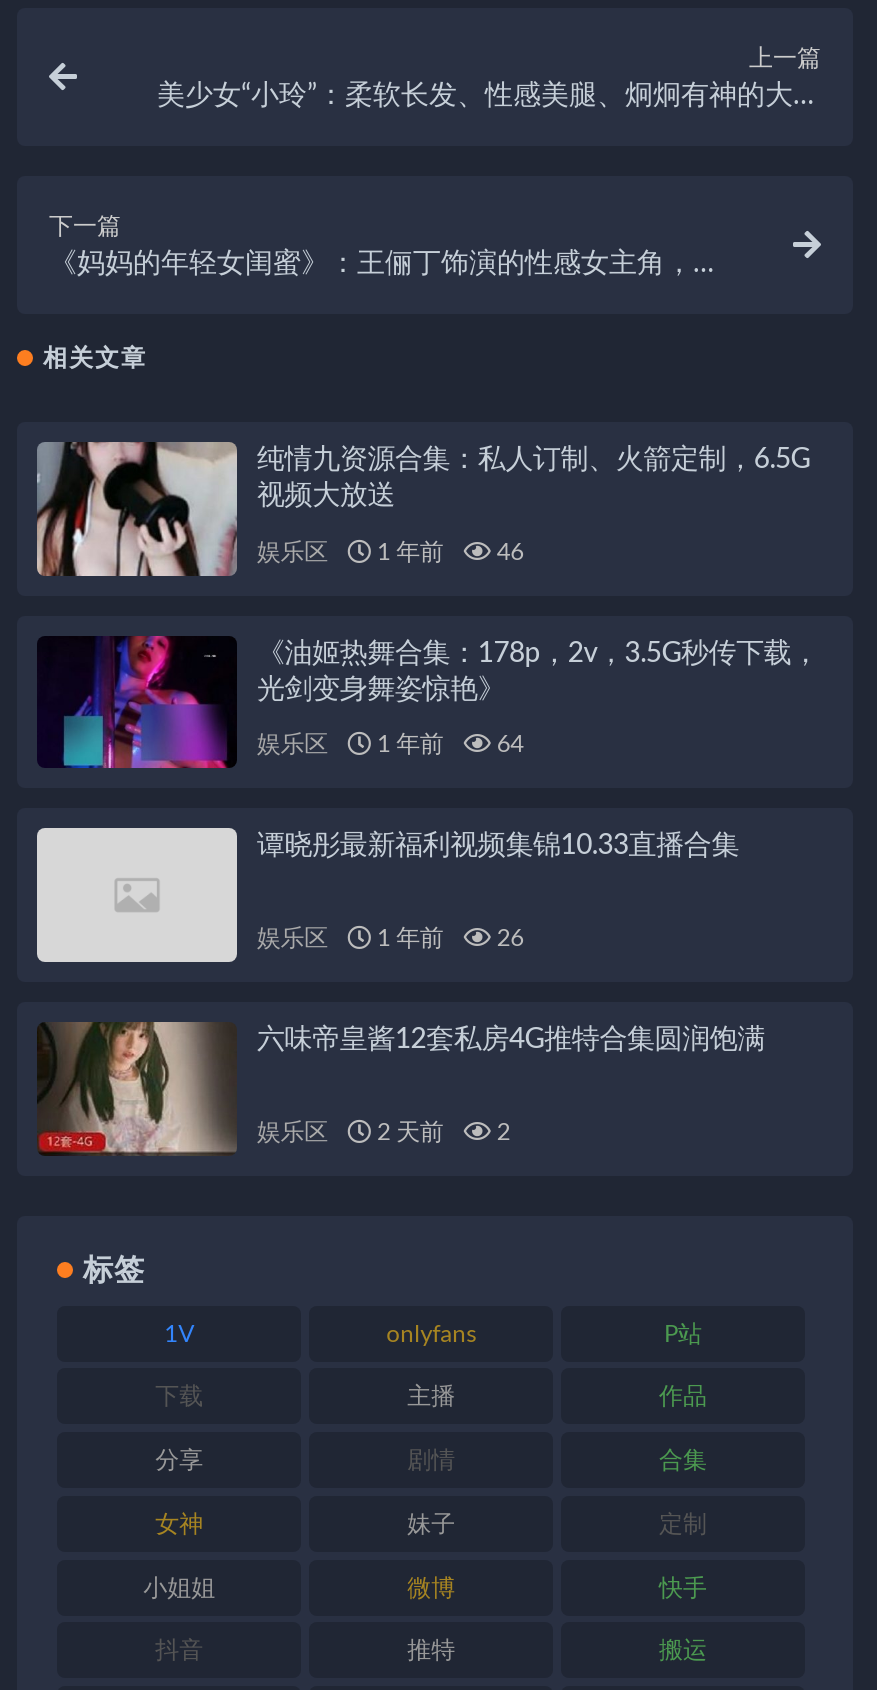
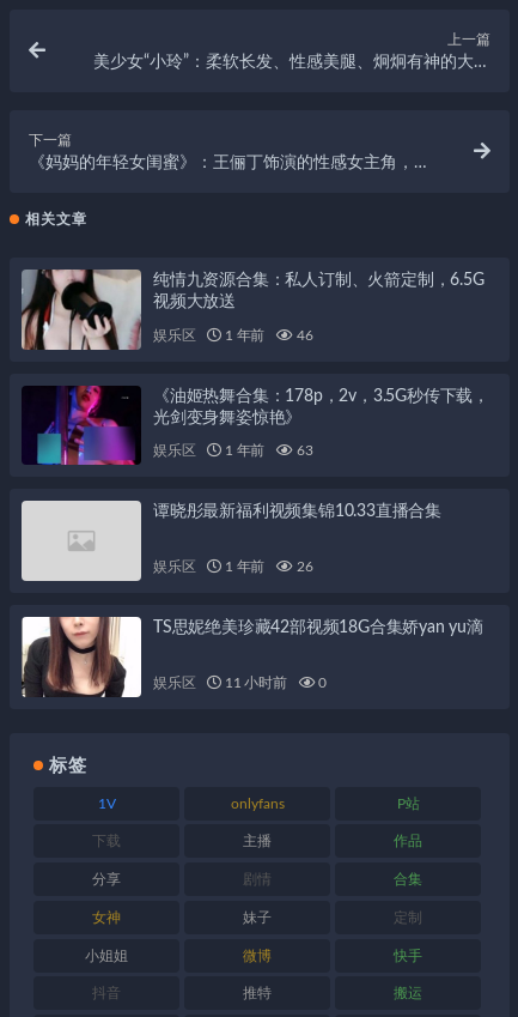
[257,733,524,757] 娱乐区 1 年前 64 -> [153,444,313,458] 娱乐区 1 年前 63
[37,1022,765,1156] [image] | 六味帝皇酱12套私房4G推特合集圆润饱满 -> [20,616,483,698] [image] | TS思妮绝美珍藏42部视频18G合集娇yan yu滴
[371,1119,510,1143] 2 天前 | 2 -> [222,675,327,689] 11 小时前 | 0

